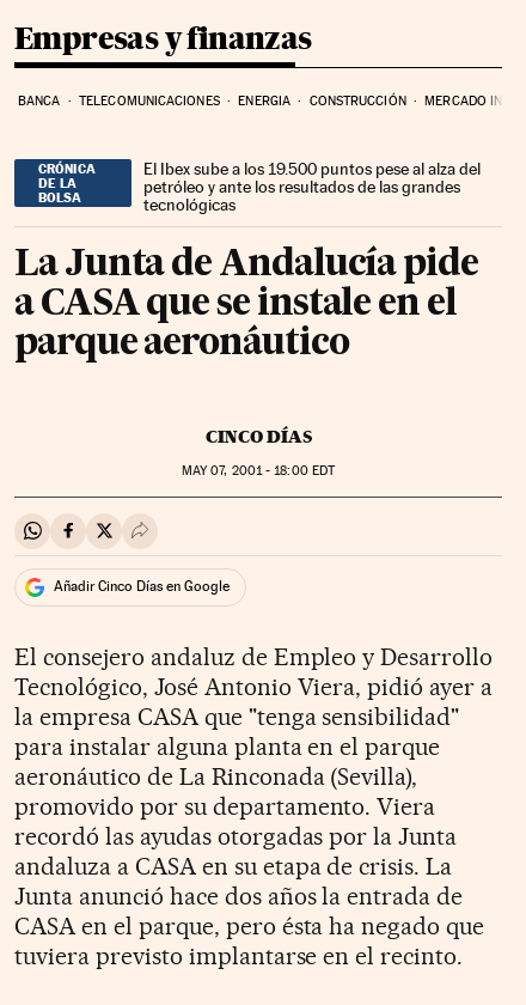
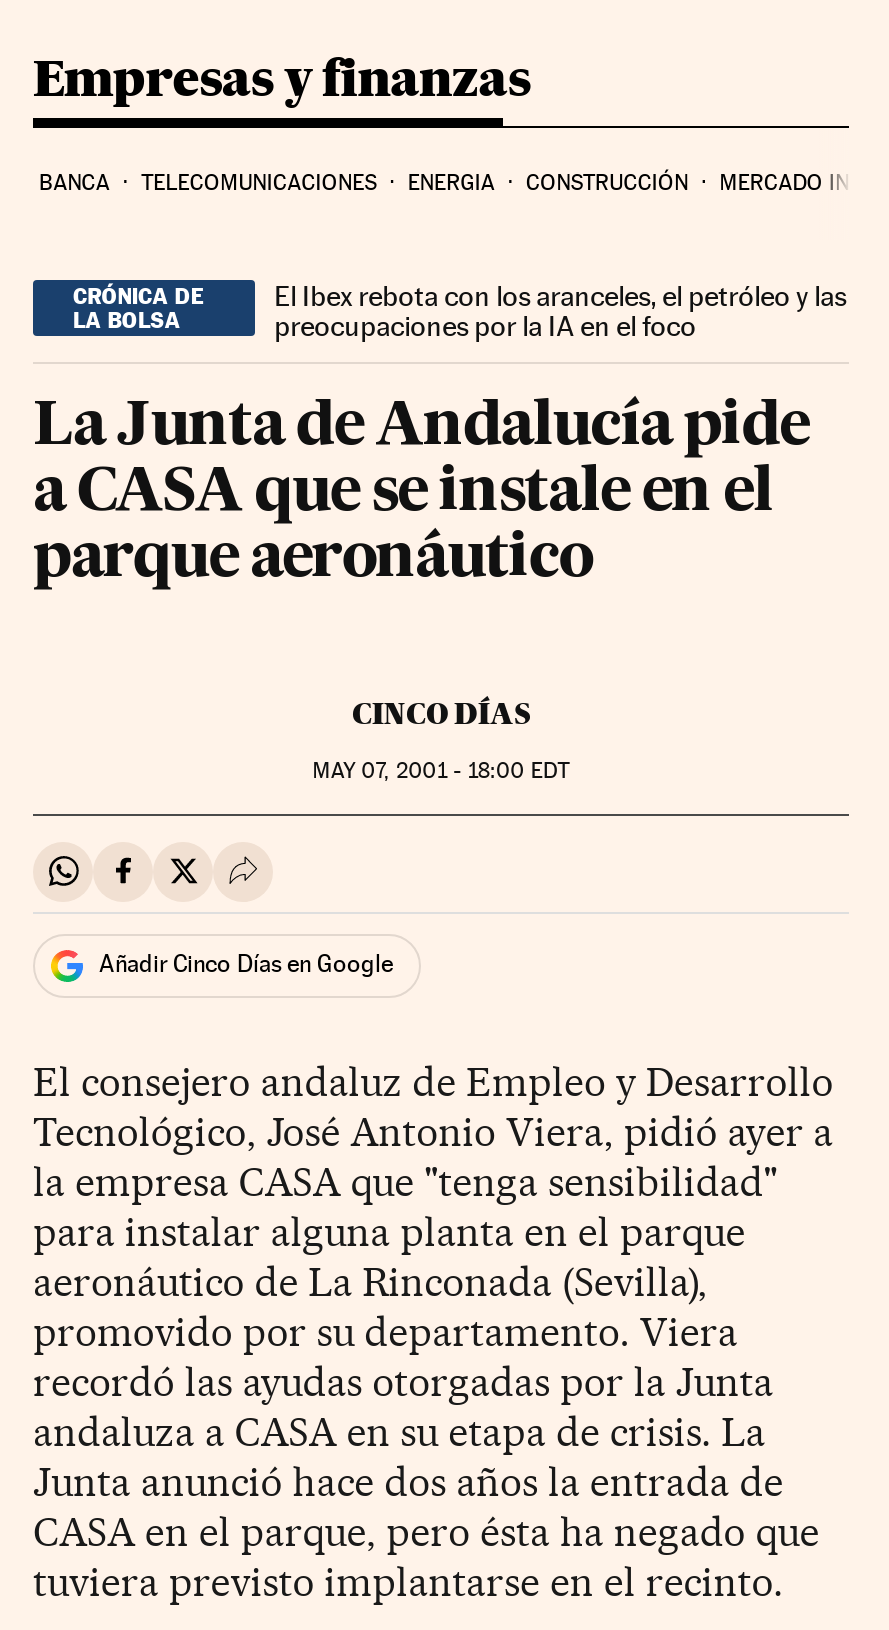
[144,159,481,214] El Ibex sube a los 19.500 puntos pese al alza del | petróleo y ante los resultados de las grandes | tecnológicas -> [274,279,846,341] El Ibex rebota con los aranceles, el petróleo y las | preocupaciones por la IA en el foco

